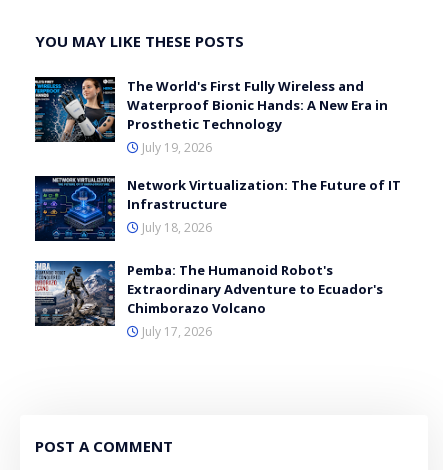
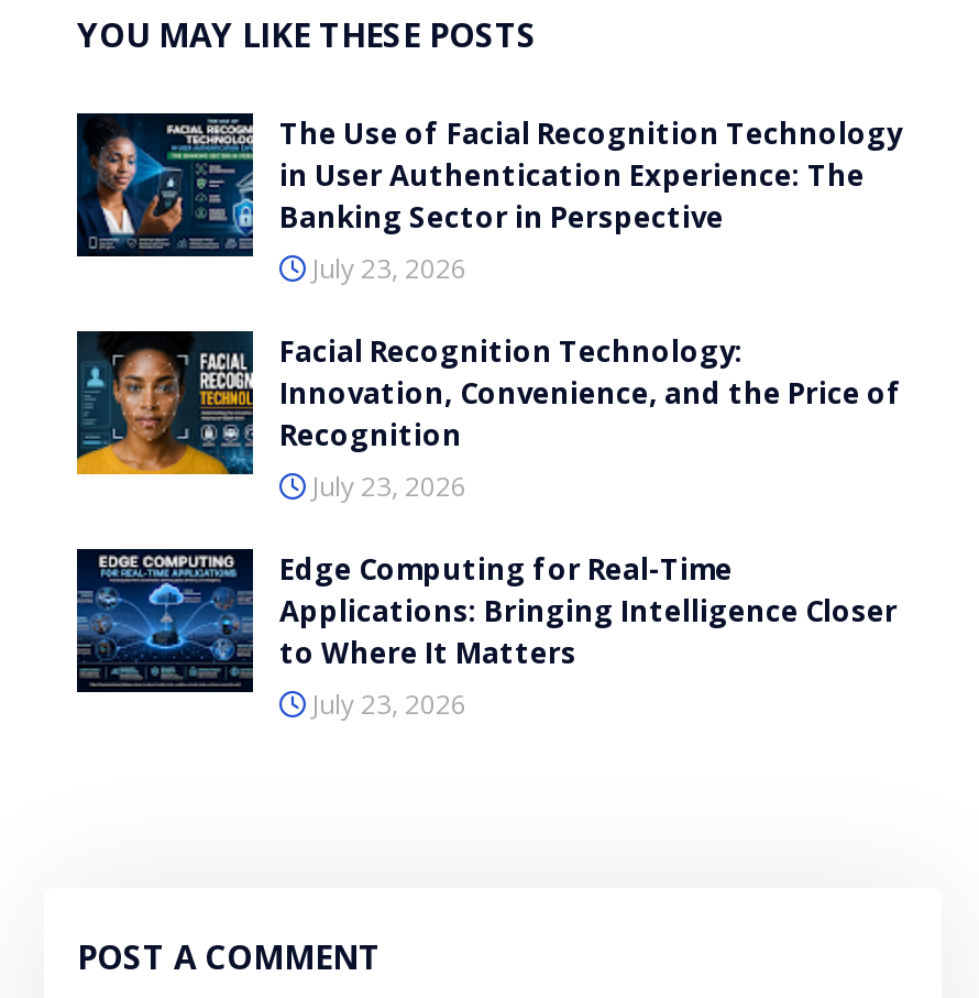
[34,77,388,156] [image] | The World's First Fully Wireless and | Waterproof Bionic Hands: A New Era in | Prosthetic Technology | July 19, 2026 -> [79,113,902,287] [image] | The Use of Facial Recognition Technology | in User Authentication Experience: The | Banking Sector in Perspective | July 23, 2026
[34,176,401,242] [image] | Network Virtualization: The Future of IT | Infrastructure | July 18, 2026 -> [75,331,902,505] [image] | Facial Recognition Technology: | Innovation, Convenience, and the Price of | Recognition | July 23, 2026
[34,260,383,340] [image] | Pemba: The Humanoid Robot's | Extraordinary Adventure to Ecuador's | Chimborazo Volcano | July 17, 2026 -> [77,547,898,723] [image] | Edge Computing for Real-Time | Applications: Bringing Intelligence Closer | to Where It Matters | July 23, 2026

